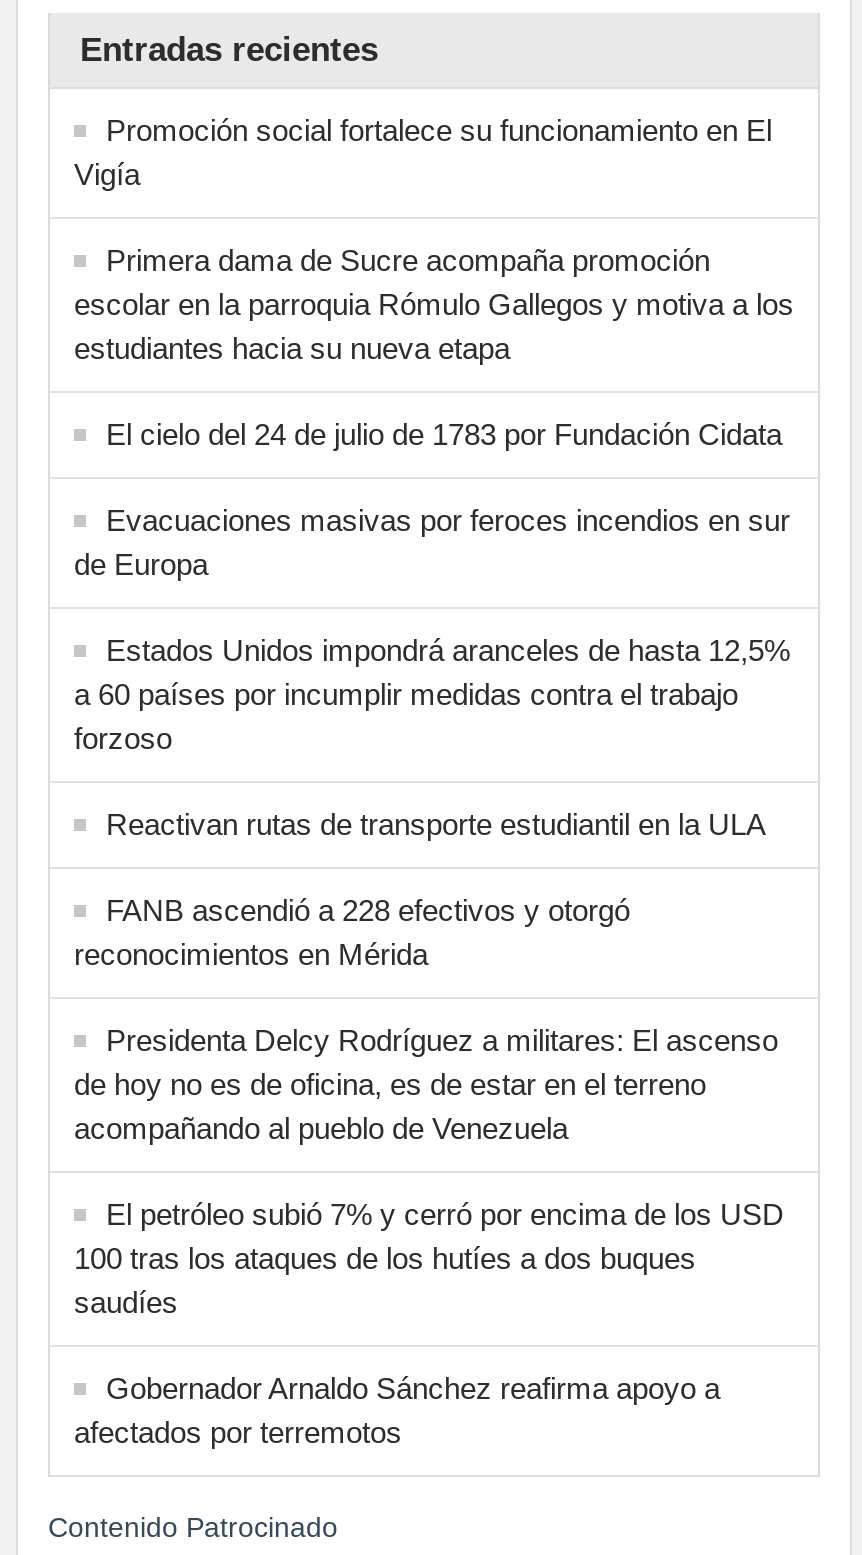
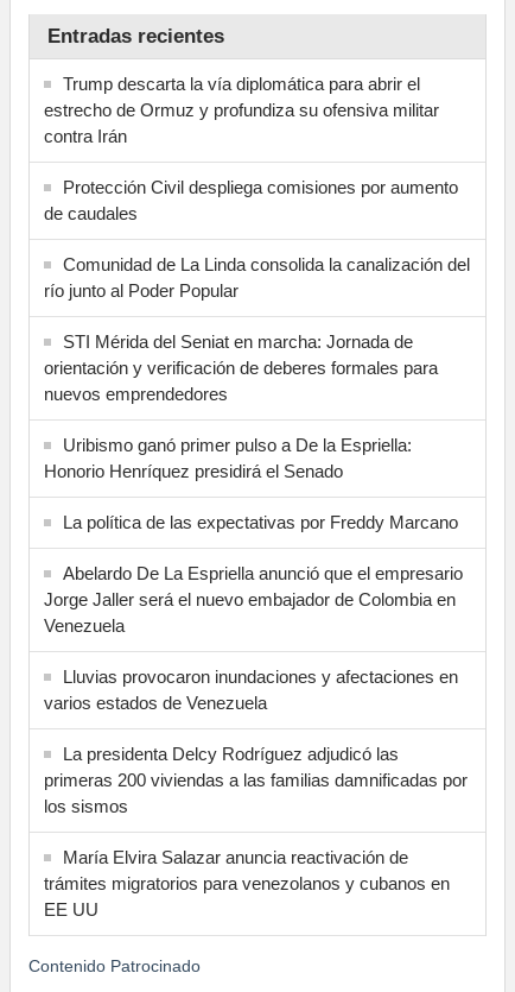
[74,113,772,191] Promoción social fortalece su funcionamiento en El | Vigía -> [44,74,439,146] Trump descarta la vía diplomática para abrir el | estrecho de Ormuz y profundiza su ofensiva militar | contra Irán
[74,243,794,365] Primera dama de Sucre acompaña promoción | escolar en la parroquia Rómulo Gallegos y motiva a los | estudiantes hacia su nueva etapa -> [44,177,458,223] Protección Civil despliega comisiones por aumento | de caudales
[106,417,782,451] El cielo del 24 de julio de 1783 por Fundación Cidata -> [44,254,470,301] Comunidad de La Linda consolida la canalización del | río junto al Poder Popular
[74,503,790,581] Evacuaciones masivas por feroces incendios en sur | de Europa -> [44,331,438,404] STI Mérida del Seniat en marcha: Jornada de | orientación y verificación de deberes formales para | nuevos emprendedores
[74,633,790,755] Estados Unidos impondrá aranceles de hasta 12,5% | a 60 países por incumplir medidas contra el trabajo | forzoso -> [44,435,412,481] Uribismo ganó primer pulso a De la Espriella: | Honorio Henríquez presidirá el Senado
[106,807,766,841] Reactivan rutas de transporte estudiantil en la ULA -> [63,512,458,532] La política de las expectativas por Freddy Marcano
[74,893,630,971] FANB ascendió a 228 efectivos y otorgó | reconocimientos en Mérida -> [44,563,463,636] Abelardo De La Espriella anunció que el empresario | Jorge Jaller será el nuevo embajador de Colombia en | Venezuela
[74,1023,778,1145] Presidenta Delcy Rodríguez a militares: El ascenso | de hoy no es de oficina, es de estar en el terreno | acompañando al pueblo de Venezuela -> [44,666,458,713] Lluvias provocaron inundaciones y afectaciones en | varios estados de Venezuela
[74,1197,784,1319] El petróleo subió 7% y cerró por encima de los USD | 100 tras los ataques de los hutíes a dos buques | saudíes -> [44,744,468,816] La presidenta Delcy Rodríguez adjudicó las | primeras 200 viviendas a las familias damnificadas por | los sismos
[74,1371,720,1449] Gobernador Arnaldo Sánchez reafirma apoyo a | afectados por terremotos -> [44,847,450,920] María Elvira Salazar anuncia reactivación de | trámites migratorios para venezolanos y cubanos en | EE UU

